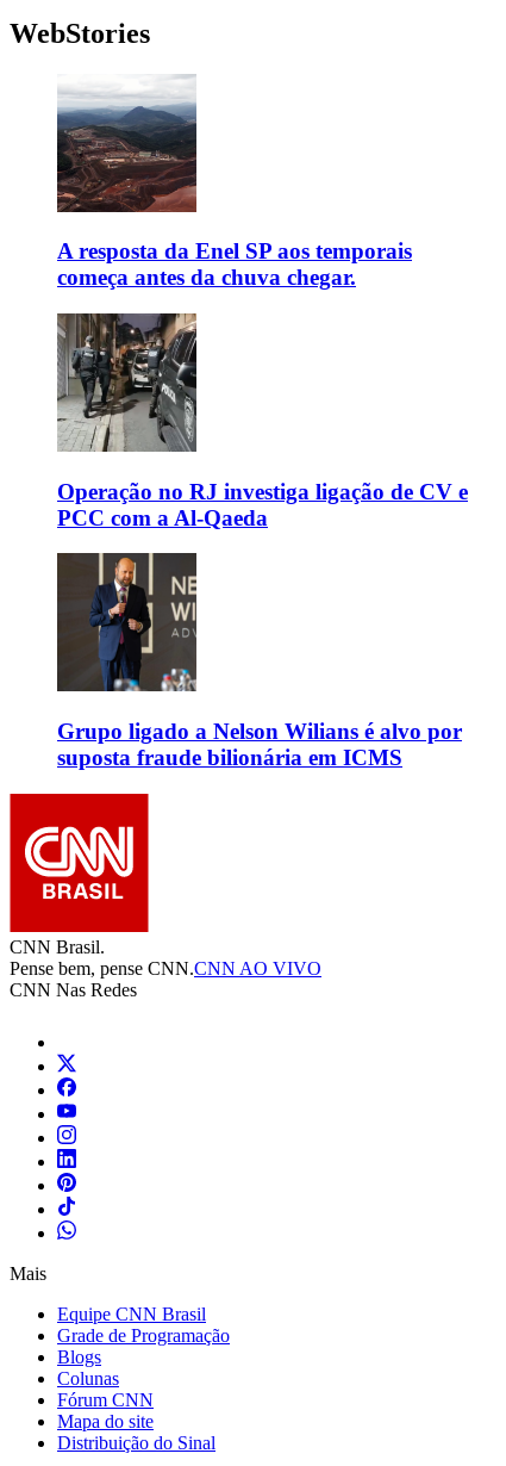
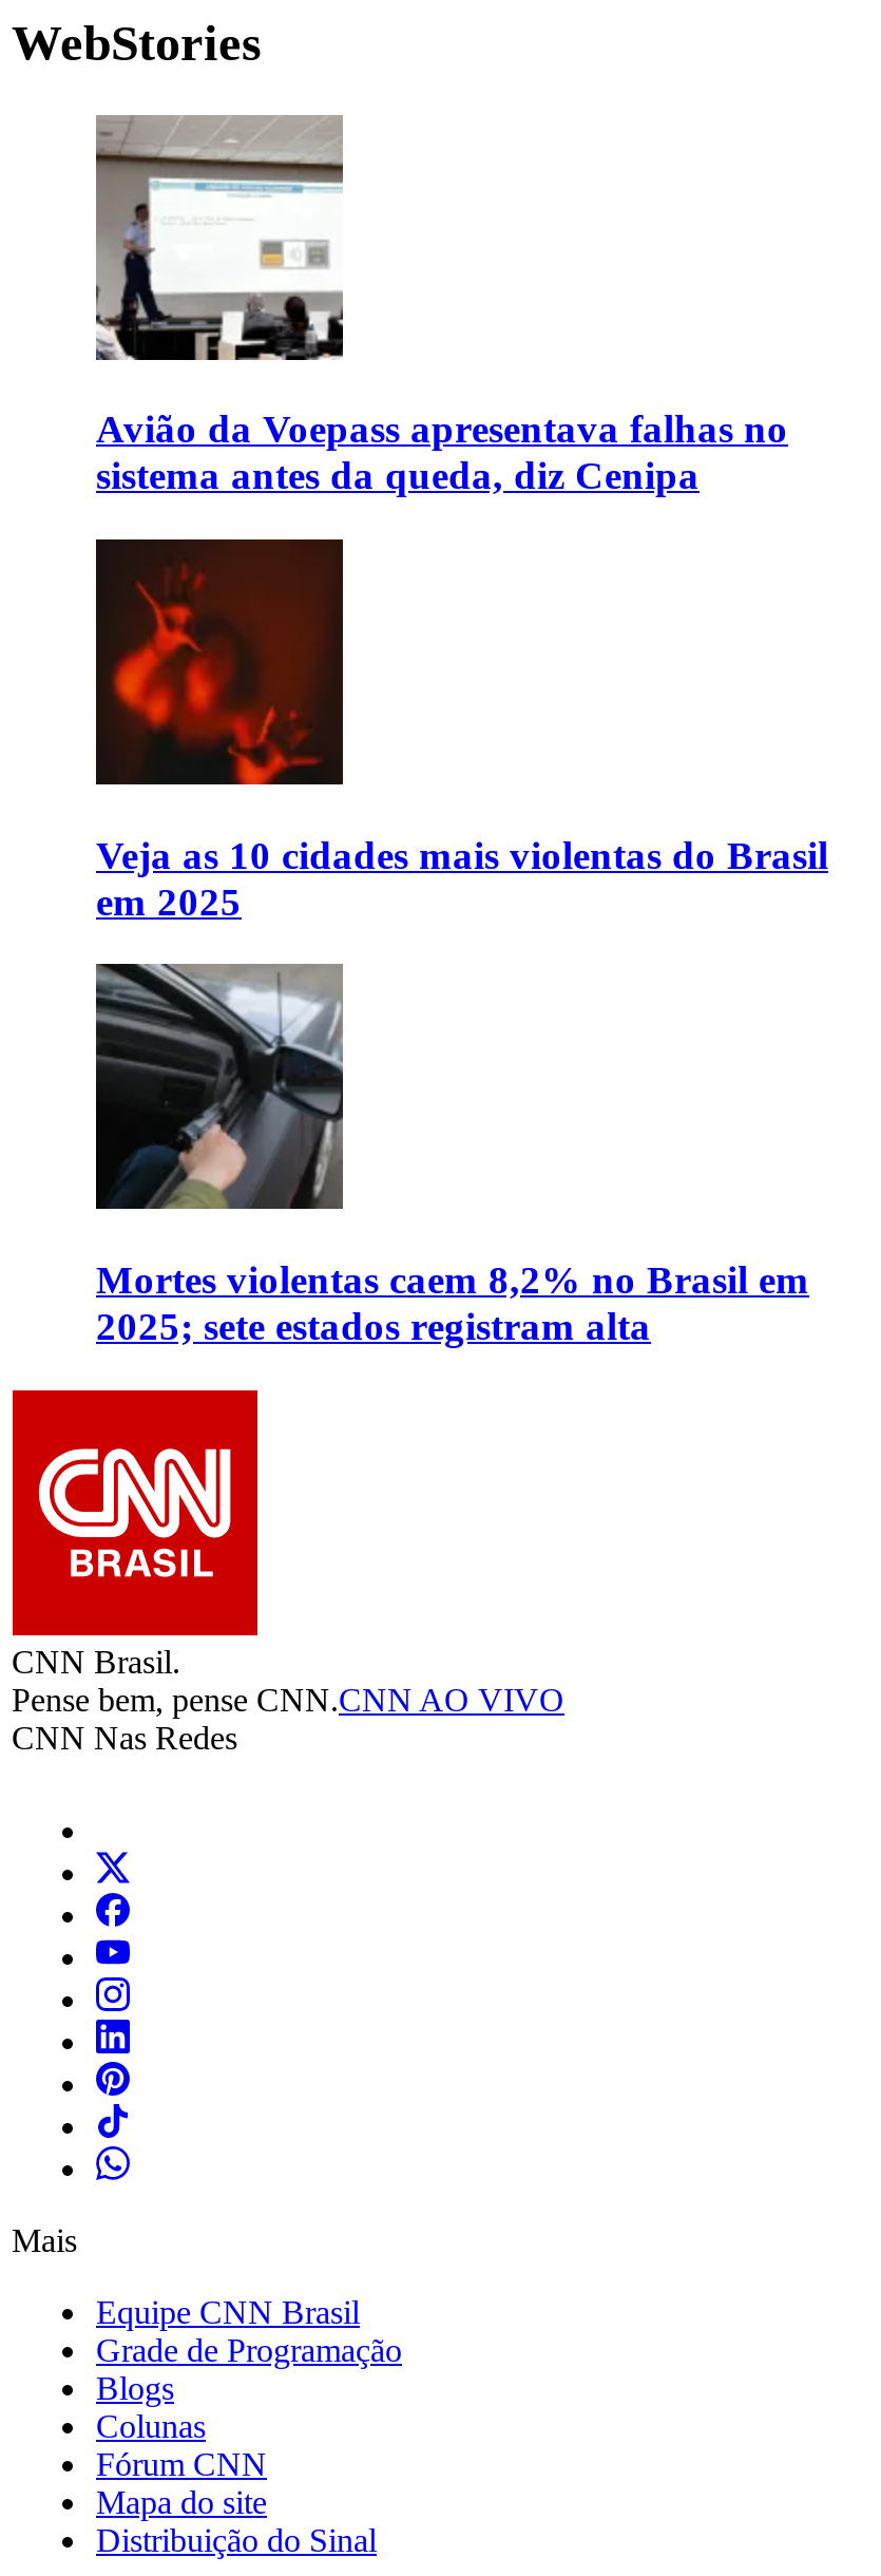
[56,74,412,290] [image] | A resposta da Enel SP aos temporais | começa antes da chuva chegar. -> [94,113,788,498] [image] | Avião da Voepass apresentava falhas no | sistema antes da queda, diz Cenipa
[57,312,468,530] [image] | Operação no RJ investiga ligação de CV e | PCC com a Al-Qaeda -> [94,537,828,923] [image] | Veja as 10 cidades mais violentas do Brasil | em 2025
[57,553,462,770] [image] | Grupo ligado a Nelson Wilians é alvo por | suposta fraude bilionária em ICMS -> [96,964,809,1349] [image] | Mortes violentas caem 8,2% no Brasil em | 2025; sete estados registram alta

